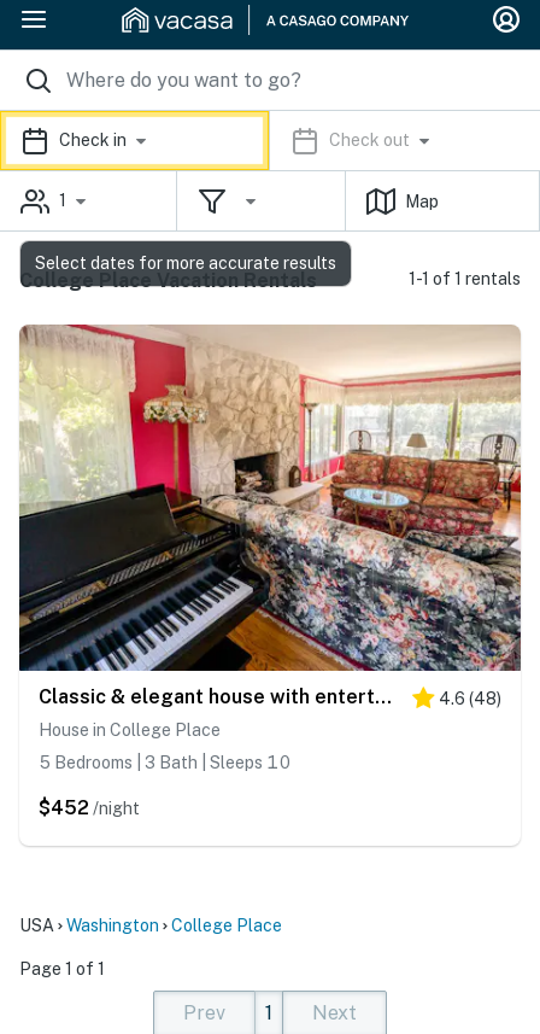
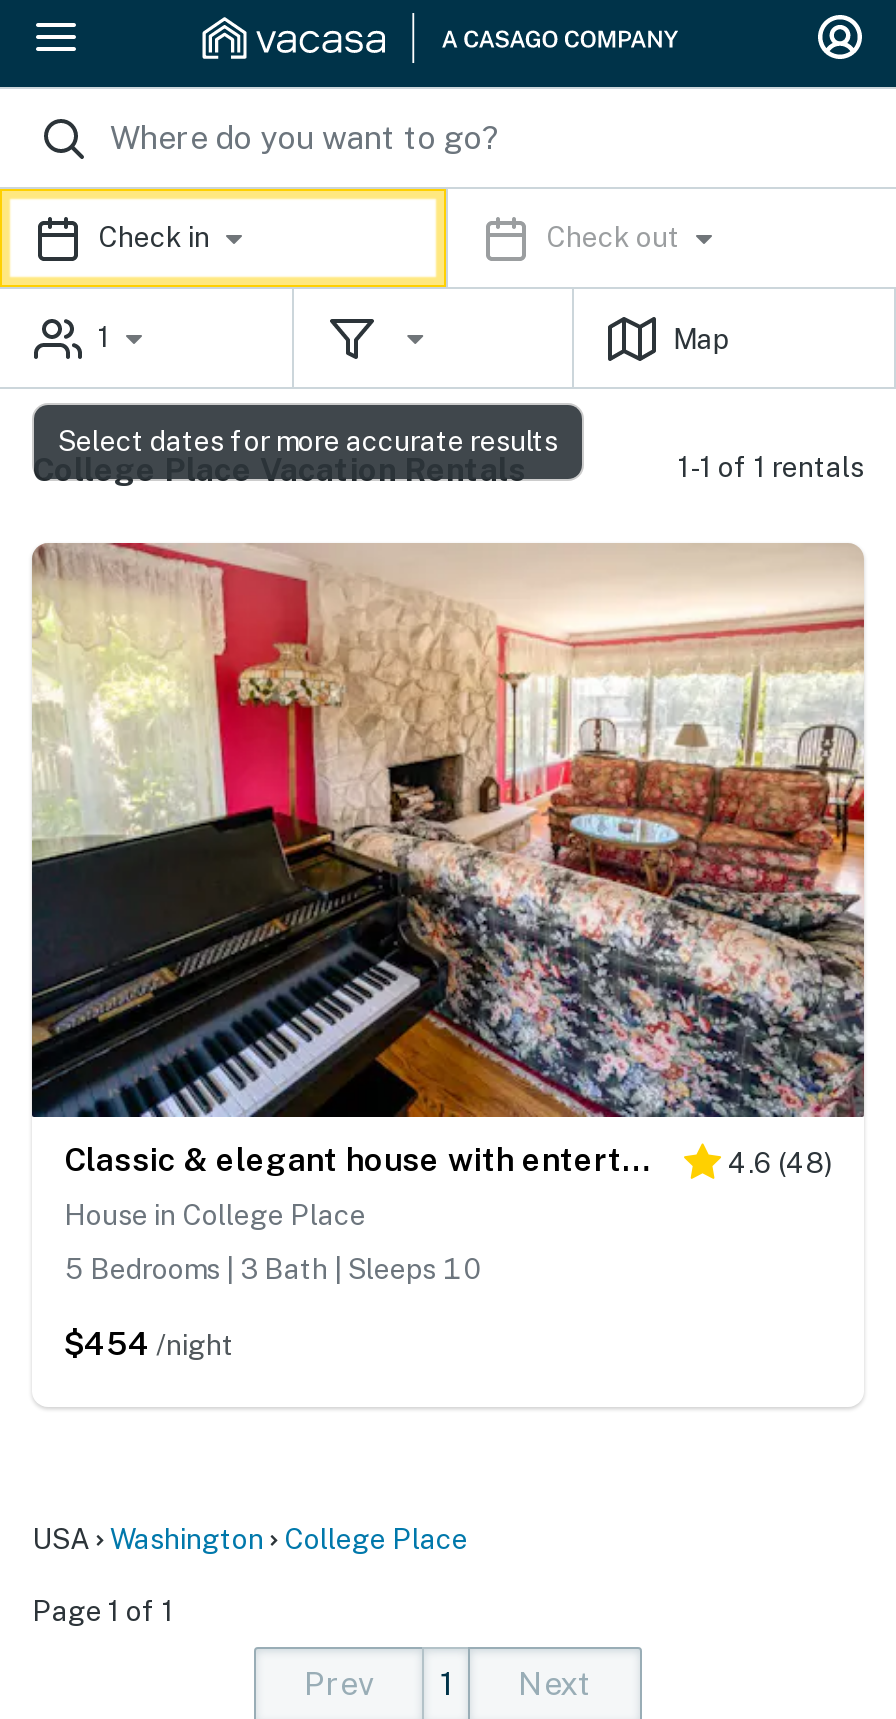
[39,796,140,819] $452 /night -> [64,1325,234,1363] $454 /night

